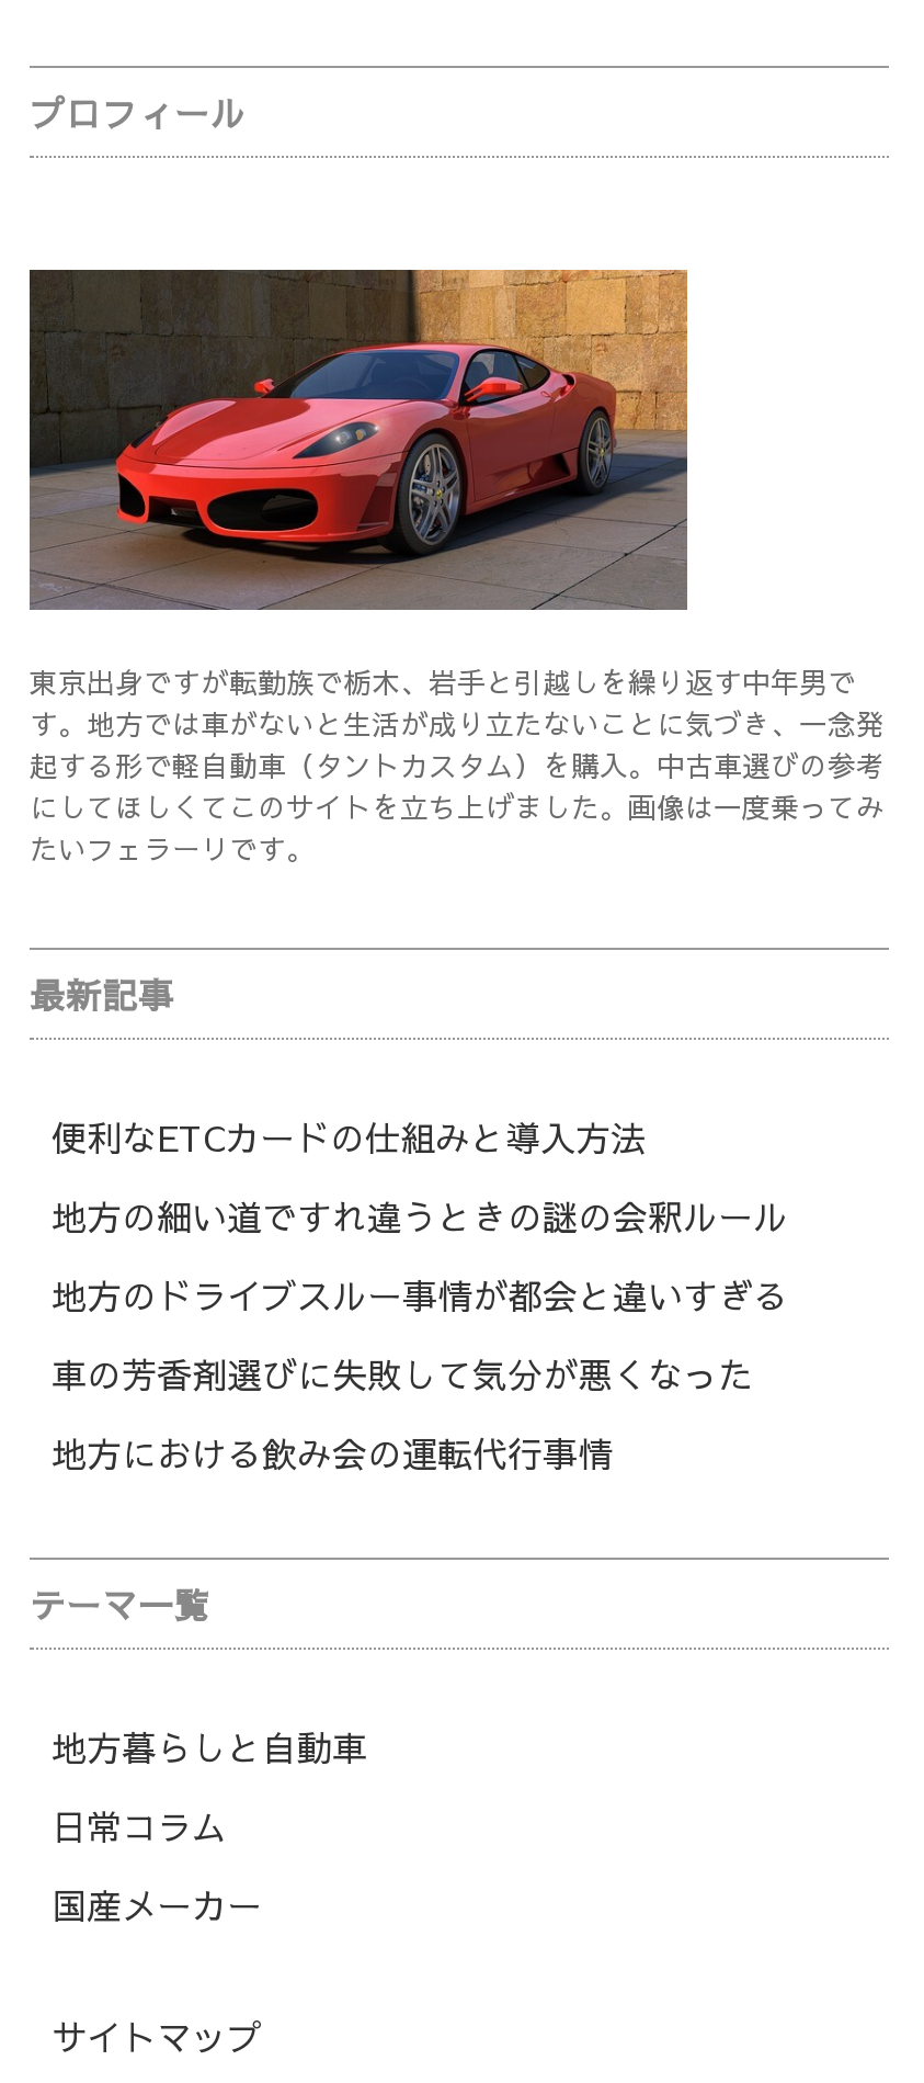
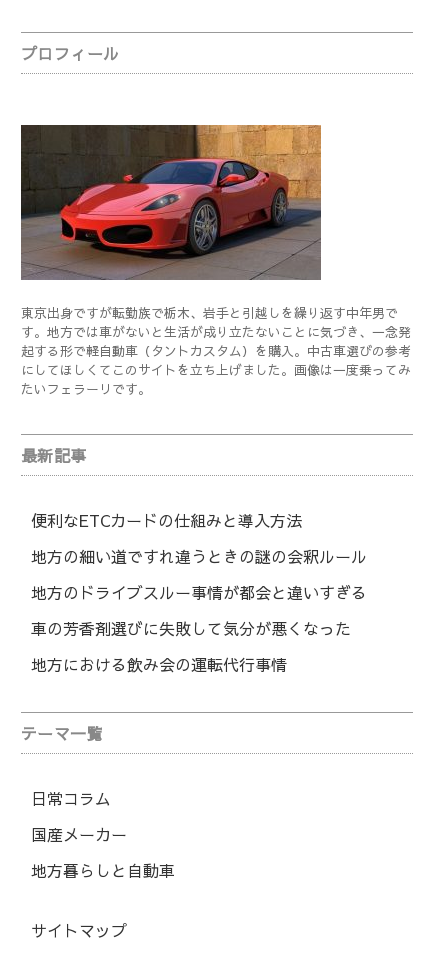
moved [52,1723,367,1771] -> [31,859,175,881]: 地方暮らしと自動車
moved [52,1802,262,1929] -> [31,787,127,845]: 日常コラム | 国産メーカー

